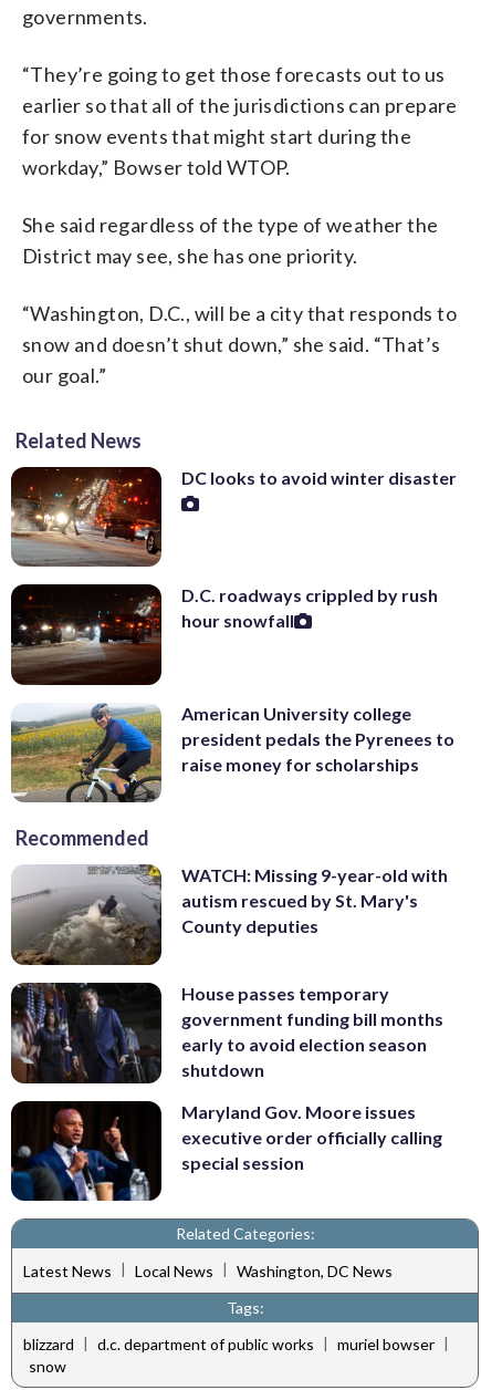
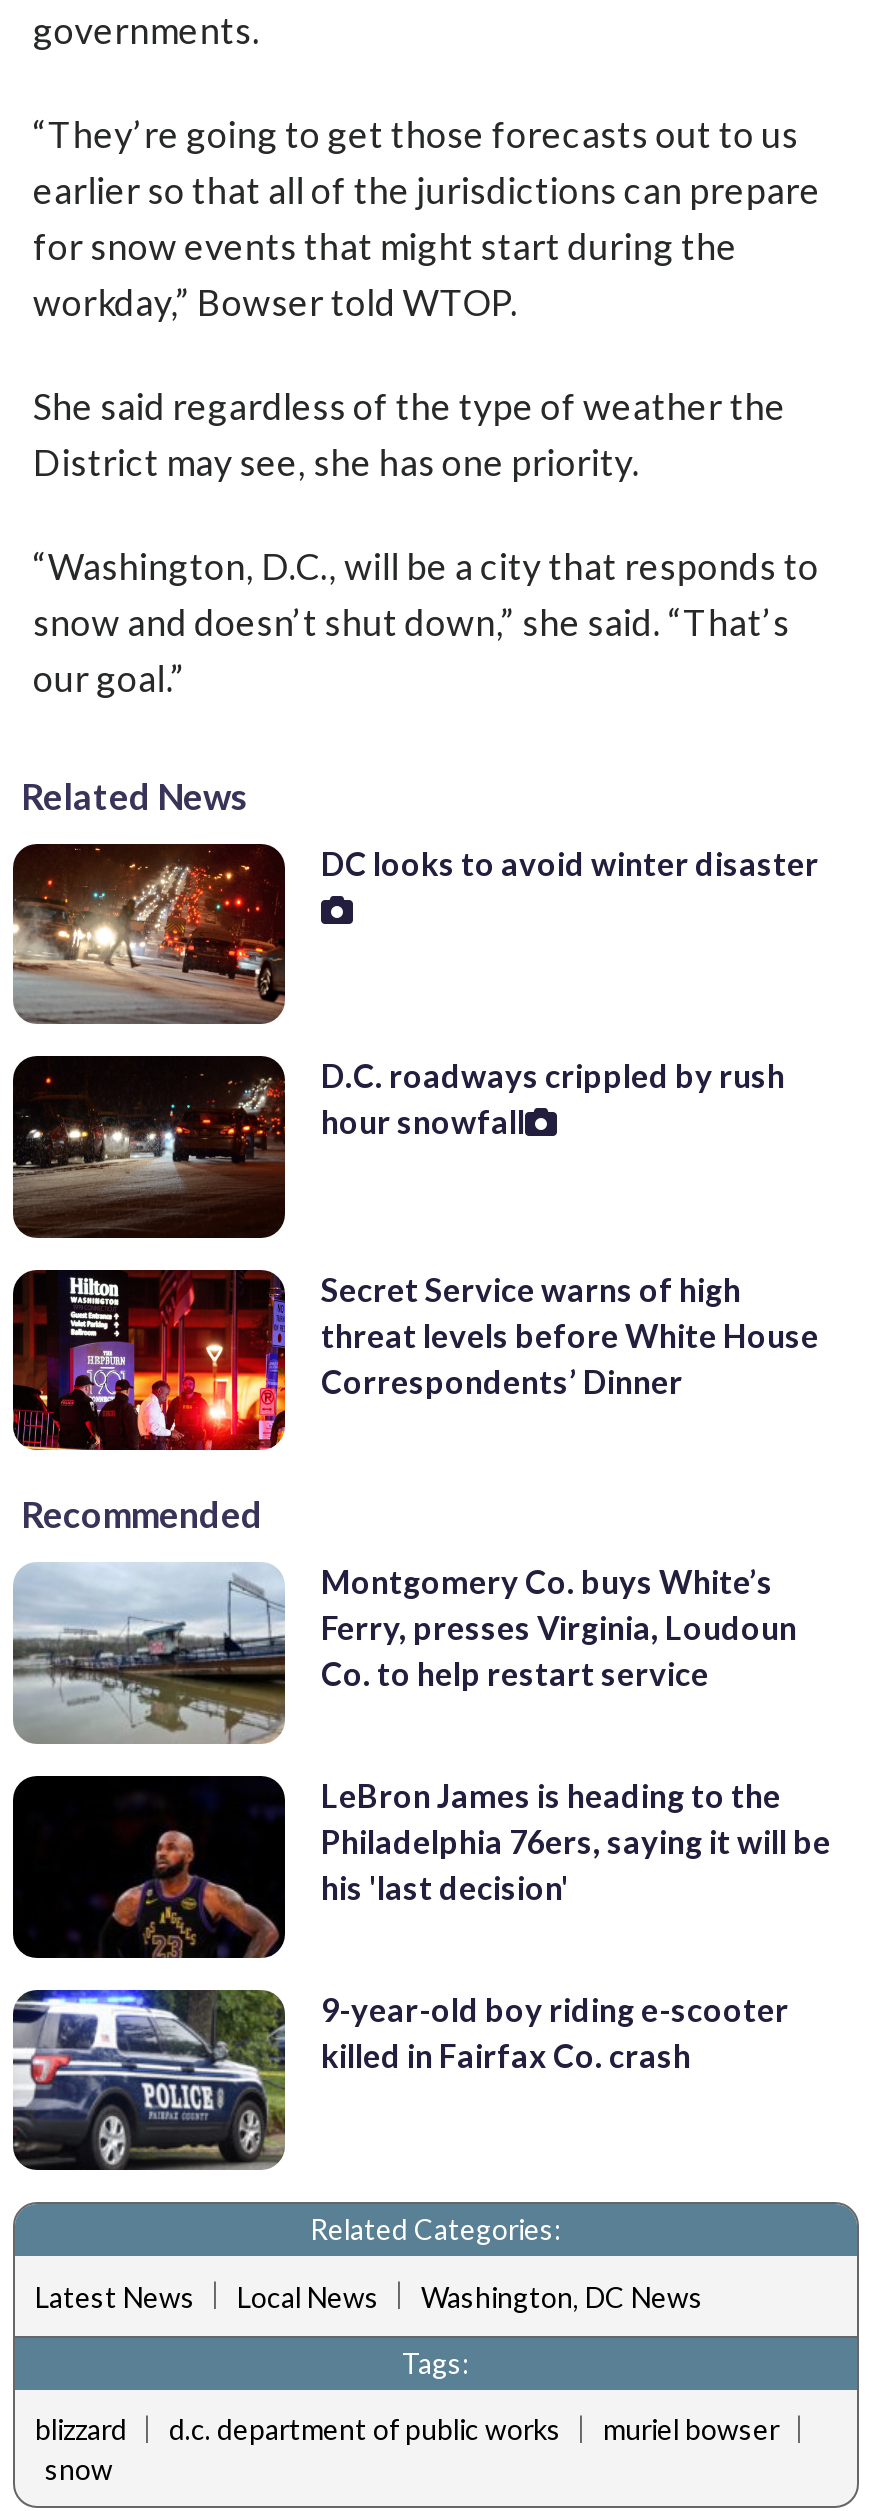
[10,703,454,803] [image] | American University college | president pedals the Pyrenees to | raise money for scholarships -> [11,1268,819,1452] [image] | Secret Service warns of high | threat levels before White House | Correspondents’ Dinner
[11,863,448,965] [image] | WATCH: Missing 9-year-old with | autism rescued by St. Mary's | County deputies -> [13,1562,797,1744] [image] | Montgomery Co. buys White’s | Ferry, presses Virginia, Loudoun | Co. to help restart service
[10,982,443,1083] [image] | House passes temporary | government funding bill months | early to avoid election season | shutdown -> [13,1776,831,1958] [image] | LeBron James is heading to the | Philadelphia 76ers, saying it will be | his 'last decision'
[10,1100,442,1202] [image] | Maryland Gov. Moore issues | executive order officially calling | special session -> [13,1988,789,2172] [image] | 9-year-old boy riding e-scooter | killed in Fairfax Co. crash

